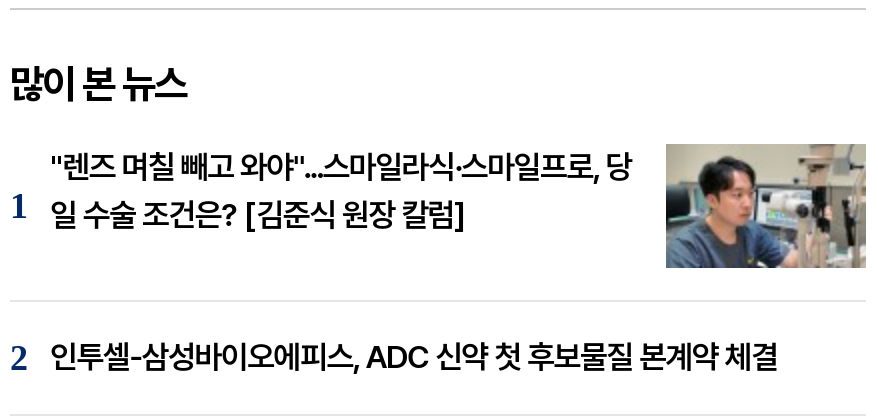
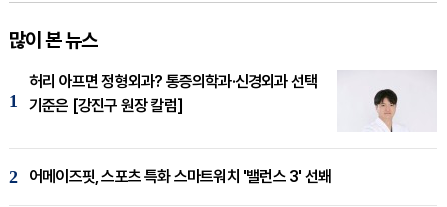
[50,142,868,270] [image] | "렌즈 며칠 빼고 와야"...스마일라식·스마일프로, 당 | 일 수술 조건은? [김준식 원장 칼럼] -> [29,70,437,132] [image] | 허리 아프면 정형외과? 통증의학과·신경외과 선택 | 기준은 [강진구 원장 칼럼]
[50,338,778,376] 인투셀-삼성바이오에피스, ADC 신약 첫 후보물질 본계약 체결 -> [29,167,331,186] 어메이즈핏, 스포츠 특화 스마트워치 '밸런스 3' 선봬

